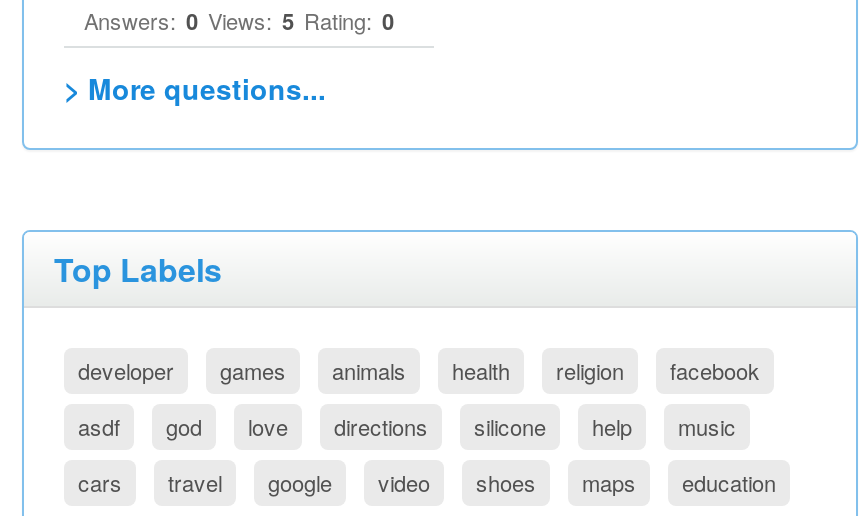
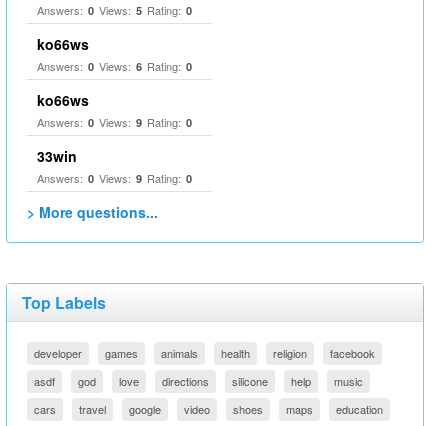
none -> [37,34,192,186] ko66ws | Answers: 0 Views: 6 Rating: 0 | ko66ws | Answers: 0 Views: 9 Rating: 0 | 33win | Answers: 0 Views: 9 Rating: 0

